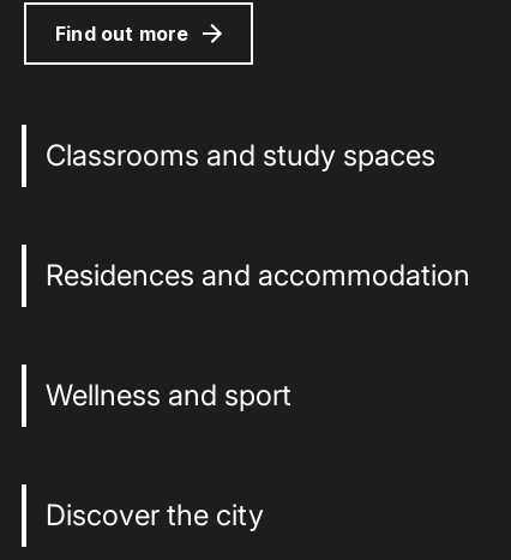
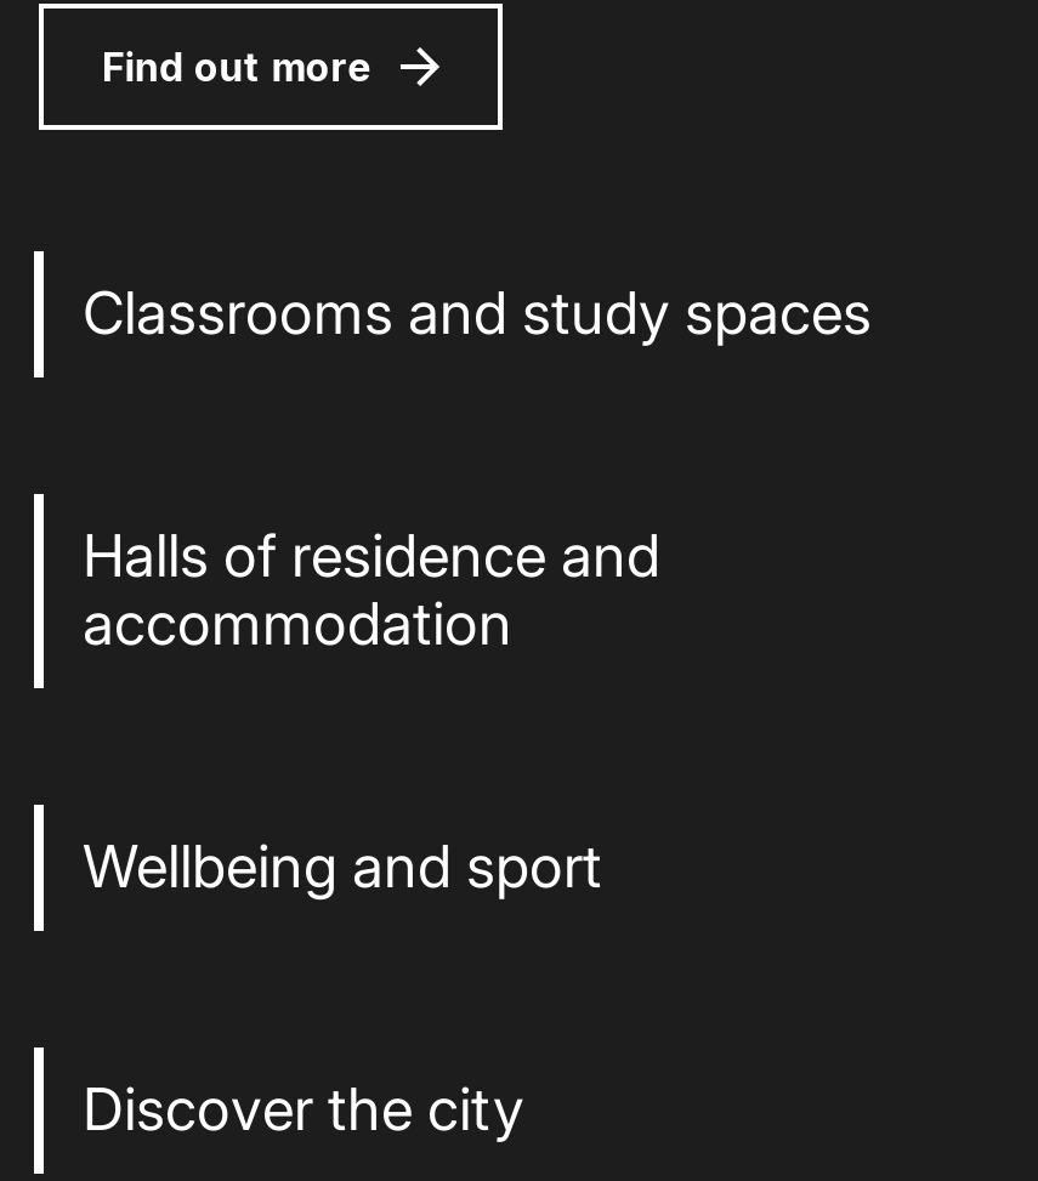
[46,258,470,293] Residences and accommodation -> [83,521,660,660] Halls of residence and | accommodation
[46,378,291,413] Wellness and sport -> [83,832,602,902] Wellbeing and sport

